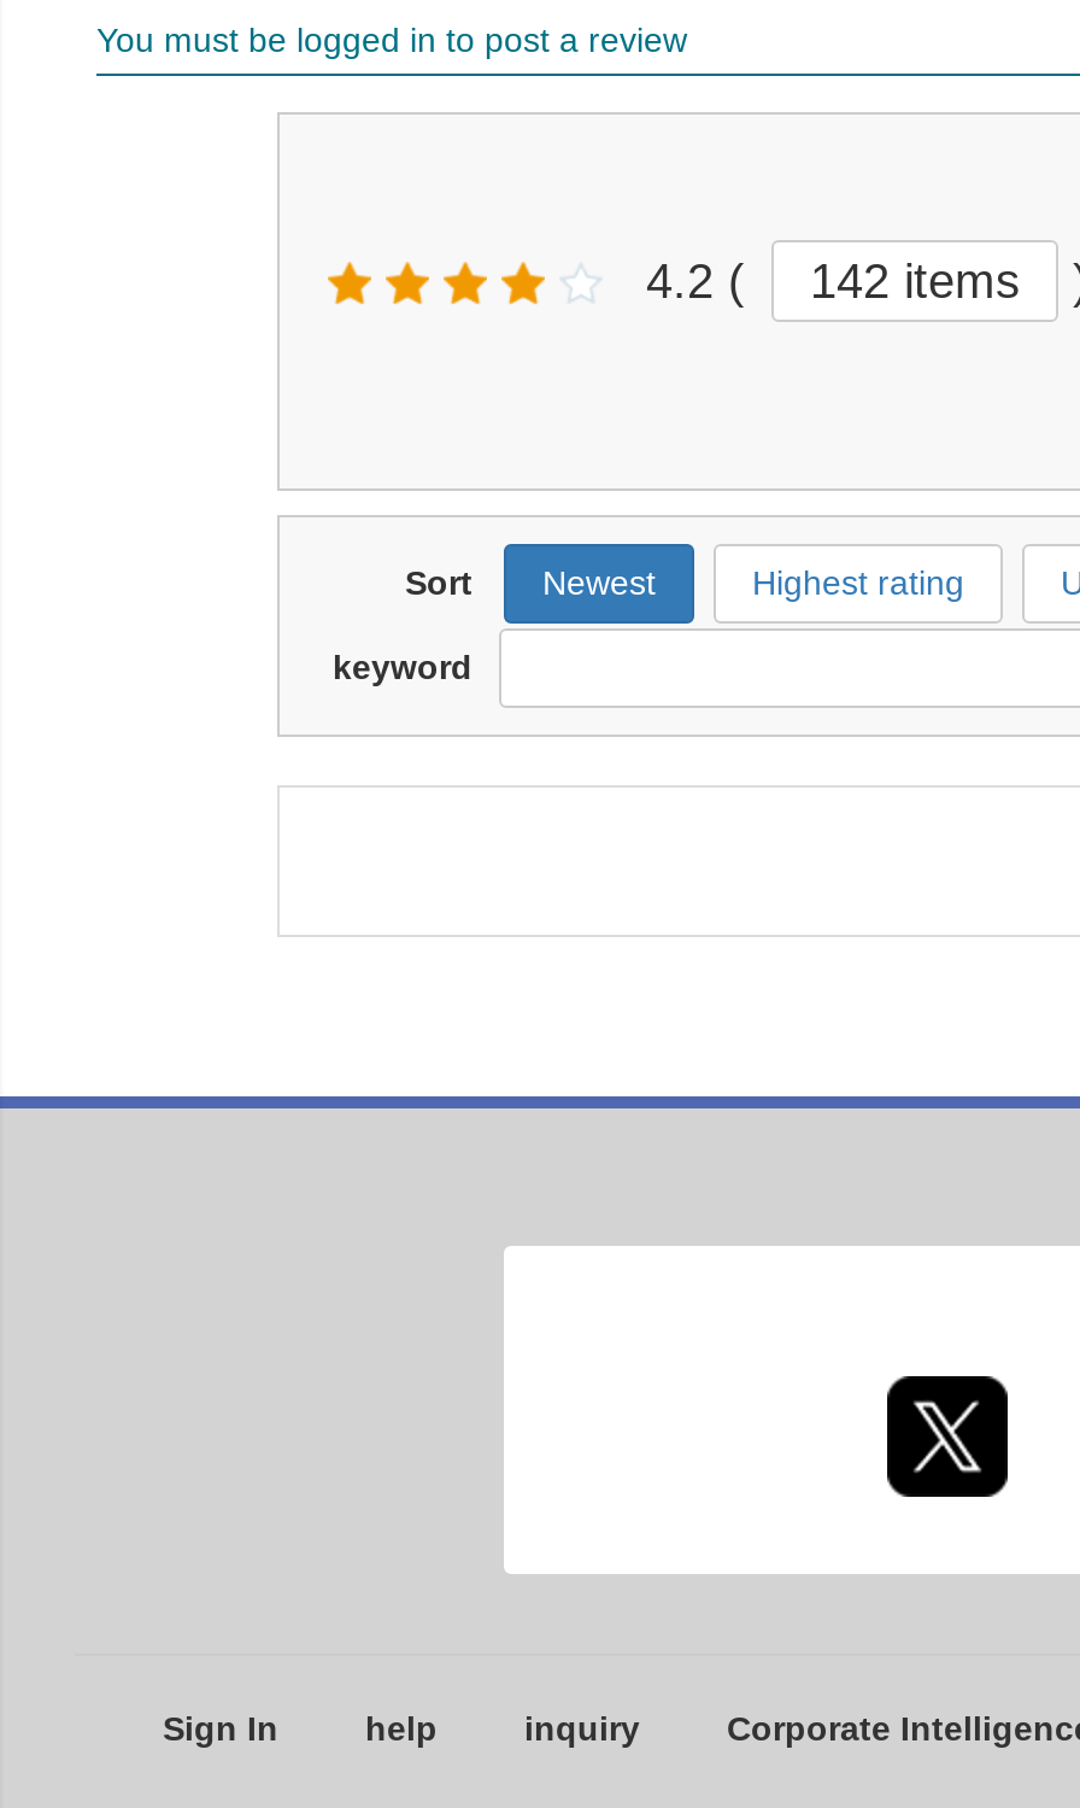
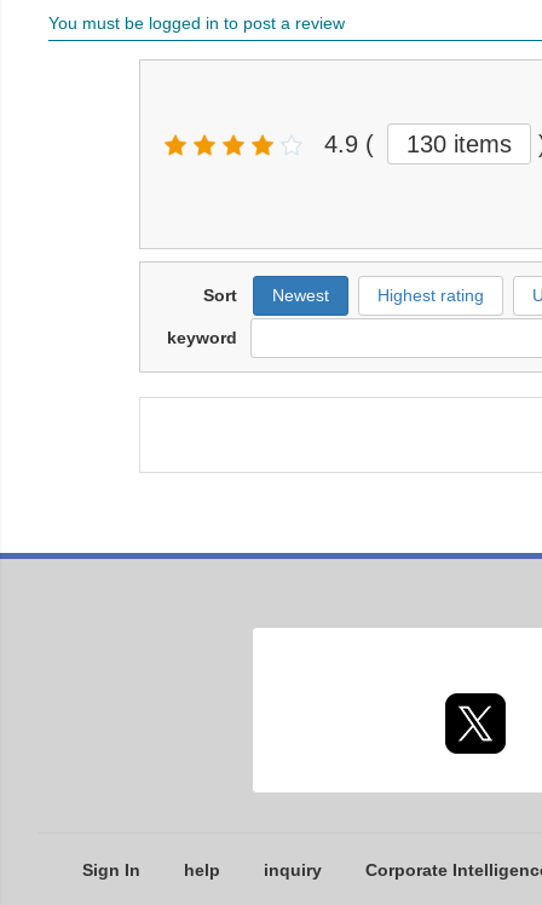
[632,254,759,307] 4.2 ( -> [317,130,381,157] 4.9 (
[810,254,1020,307] 142 items -> [406,130,512,157] 130 items

